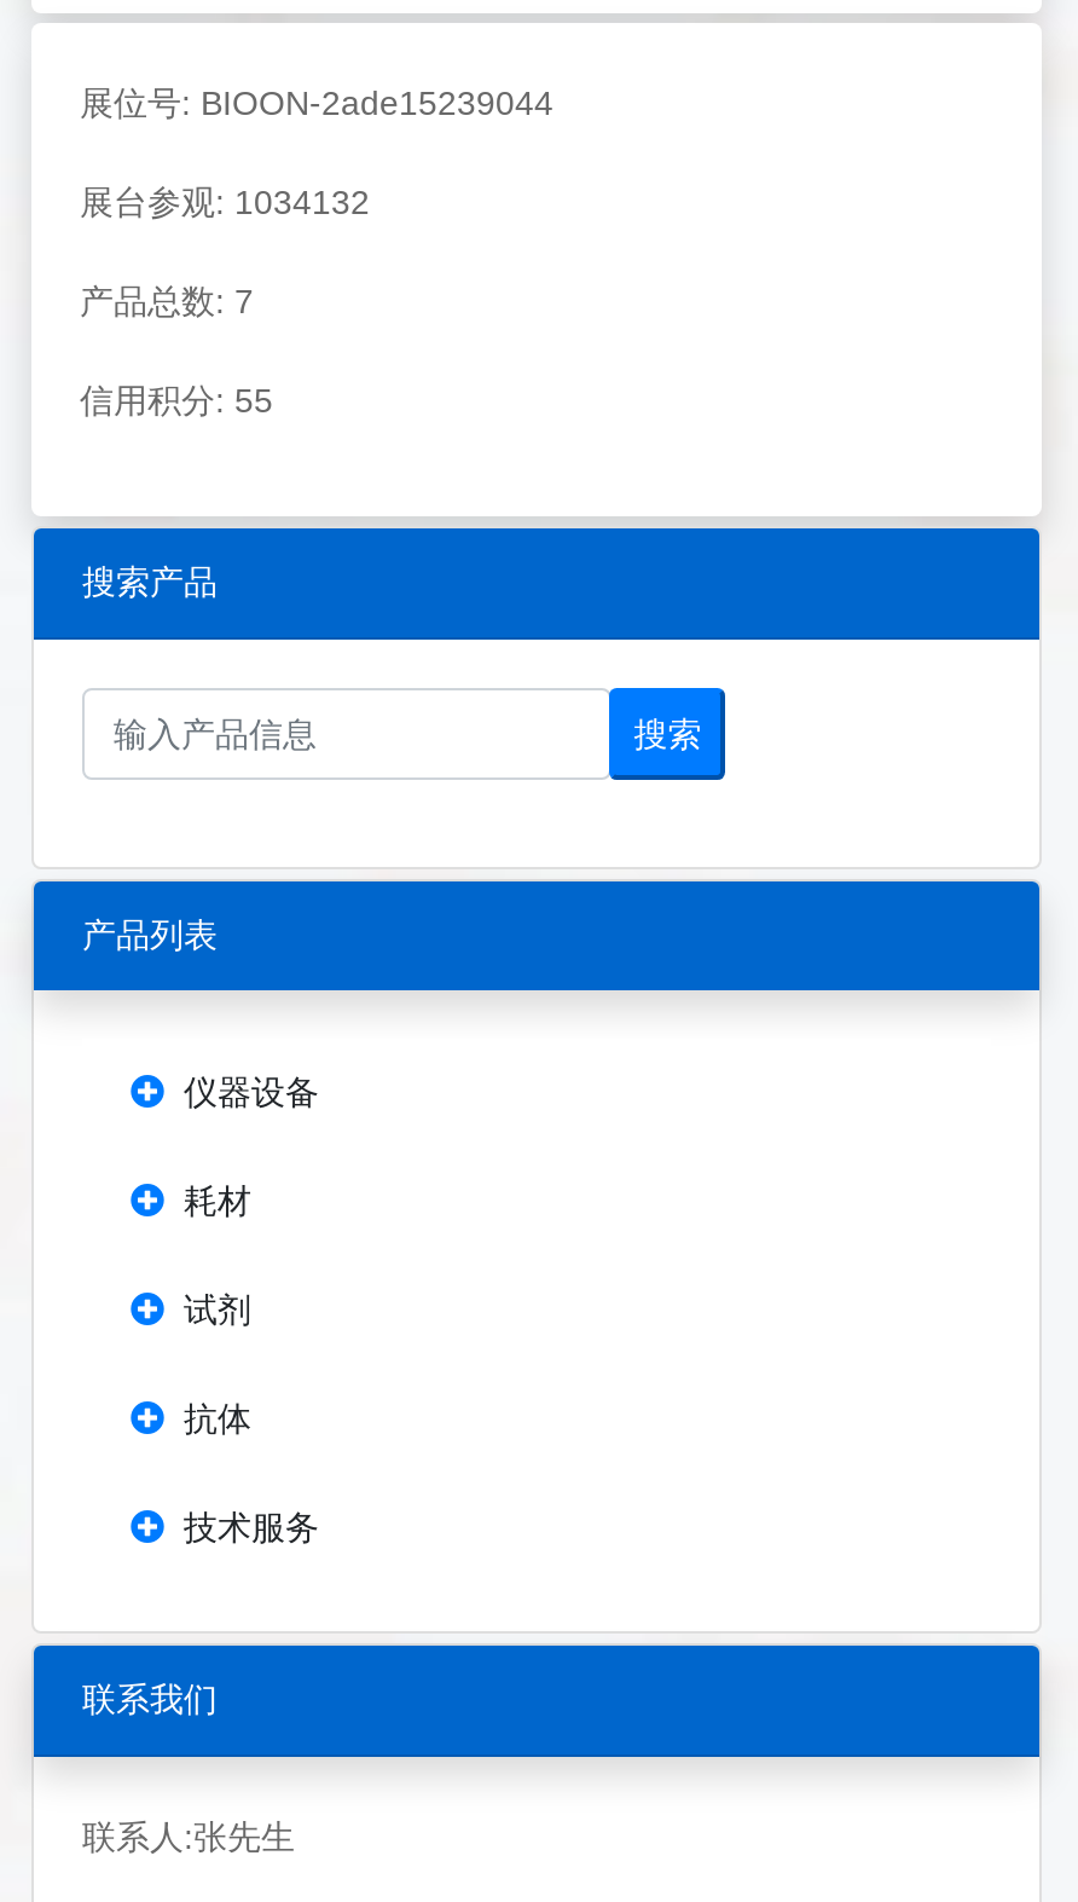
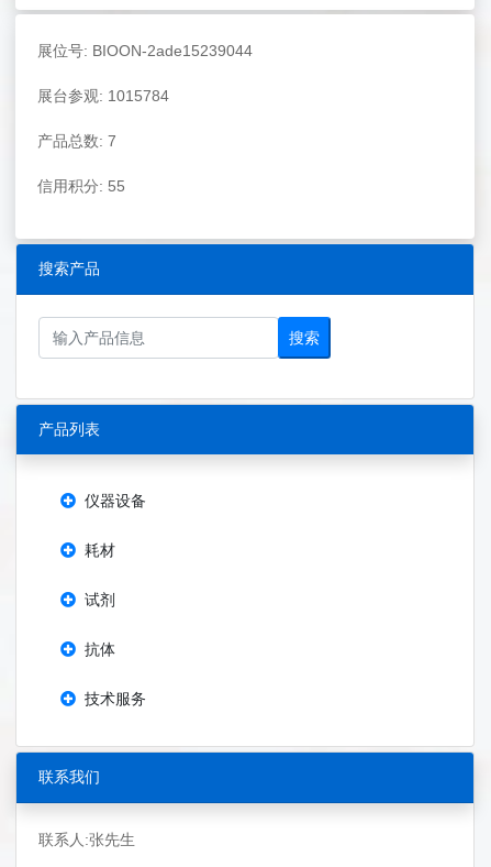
[80,183,370,221] 展台参观: 1034132 -> [37,87,169,105] 展台参观: 1015784

